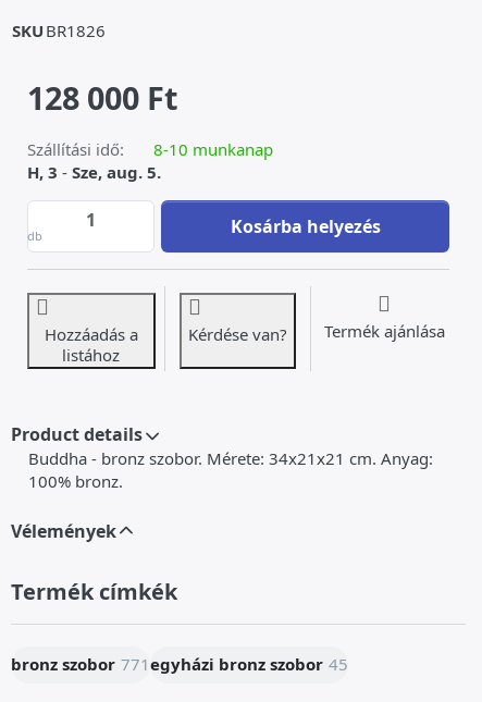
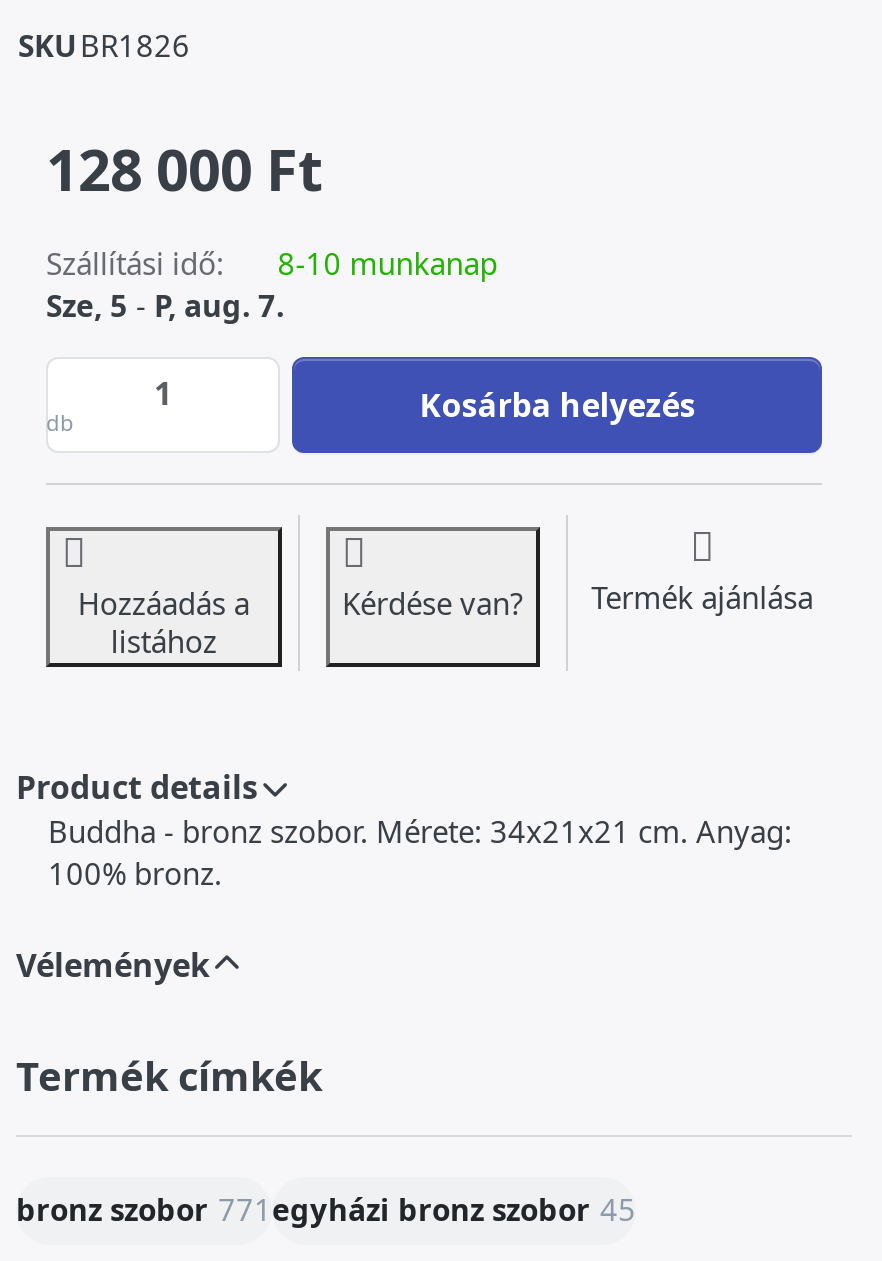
[27,161,161,183] H, 3 - Sze, aug. 5. -> [46,285,284,325] Sze, 5 - P, aug. 7.

